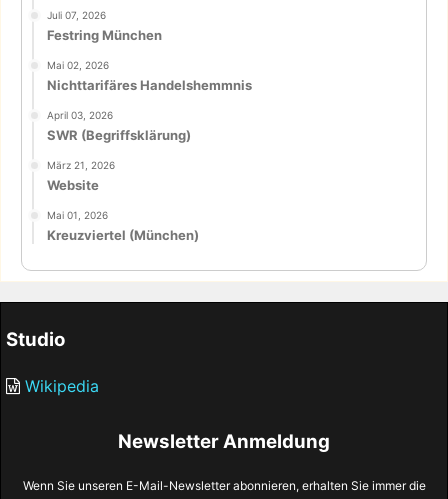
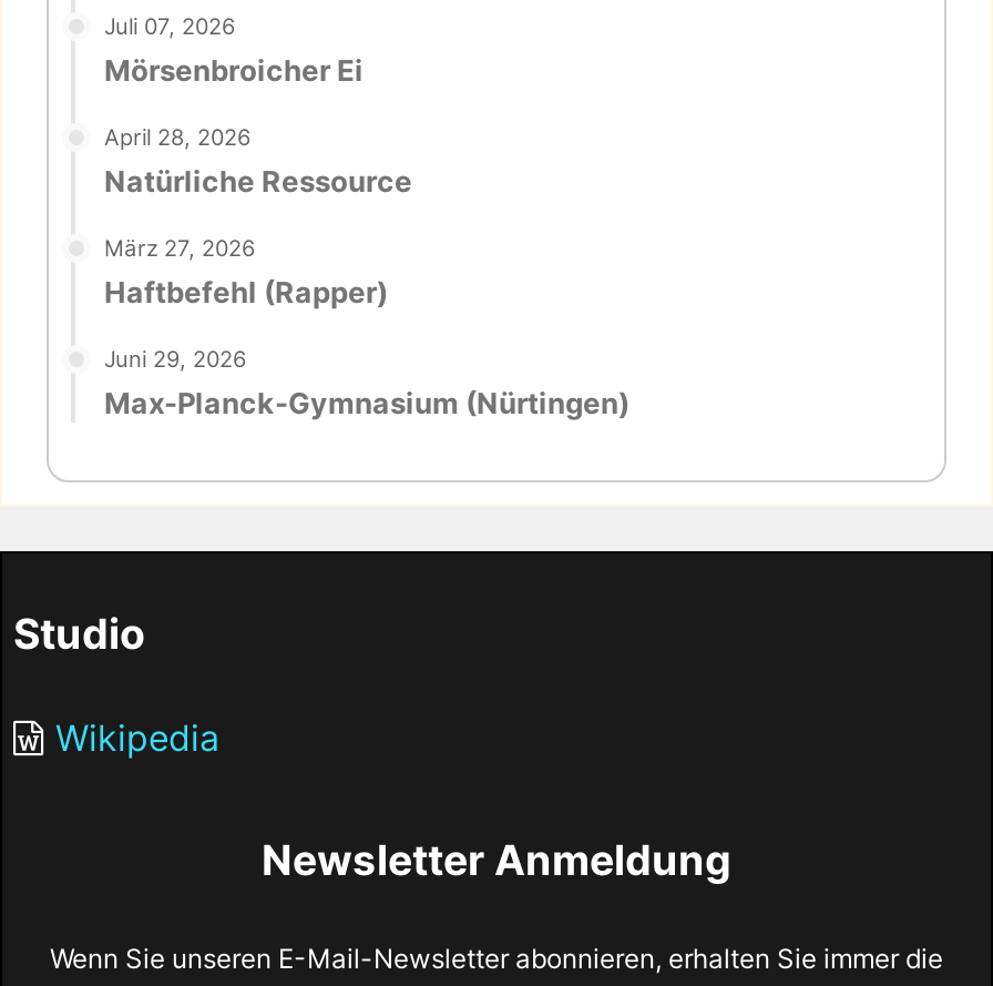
[47,27,252,242] Festring München | Mai 02, 2026 | Nichttarifäres Handelshemmnis | April 03, 2026 | SWR (Begriffsklärung) | März 21, 2026 | Website | Mai 01, 2026 | Kreuzviertel (München) -> [104,52,629,419] Mörsenbroicher Ei | April 28, 2026 | Natürliche Ressource | März 27, 2026 | Haftbefehl (Rapper) | Juni 29, 2026 | Max-Planck-Gymnasium (Nürtingen)

